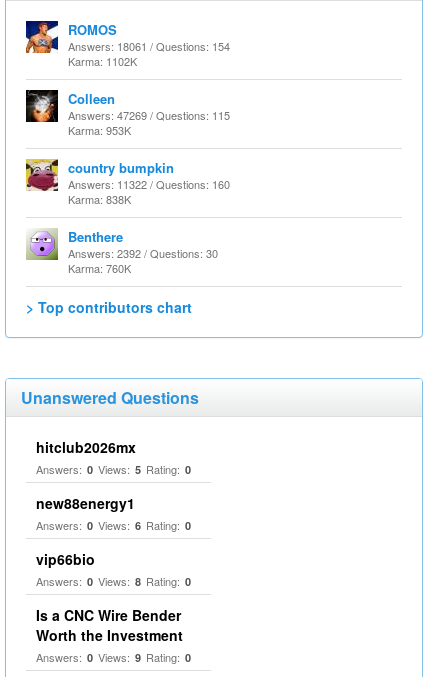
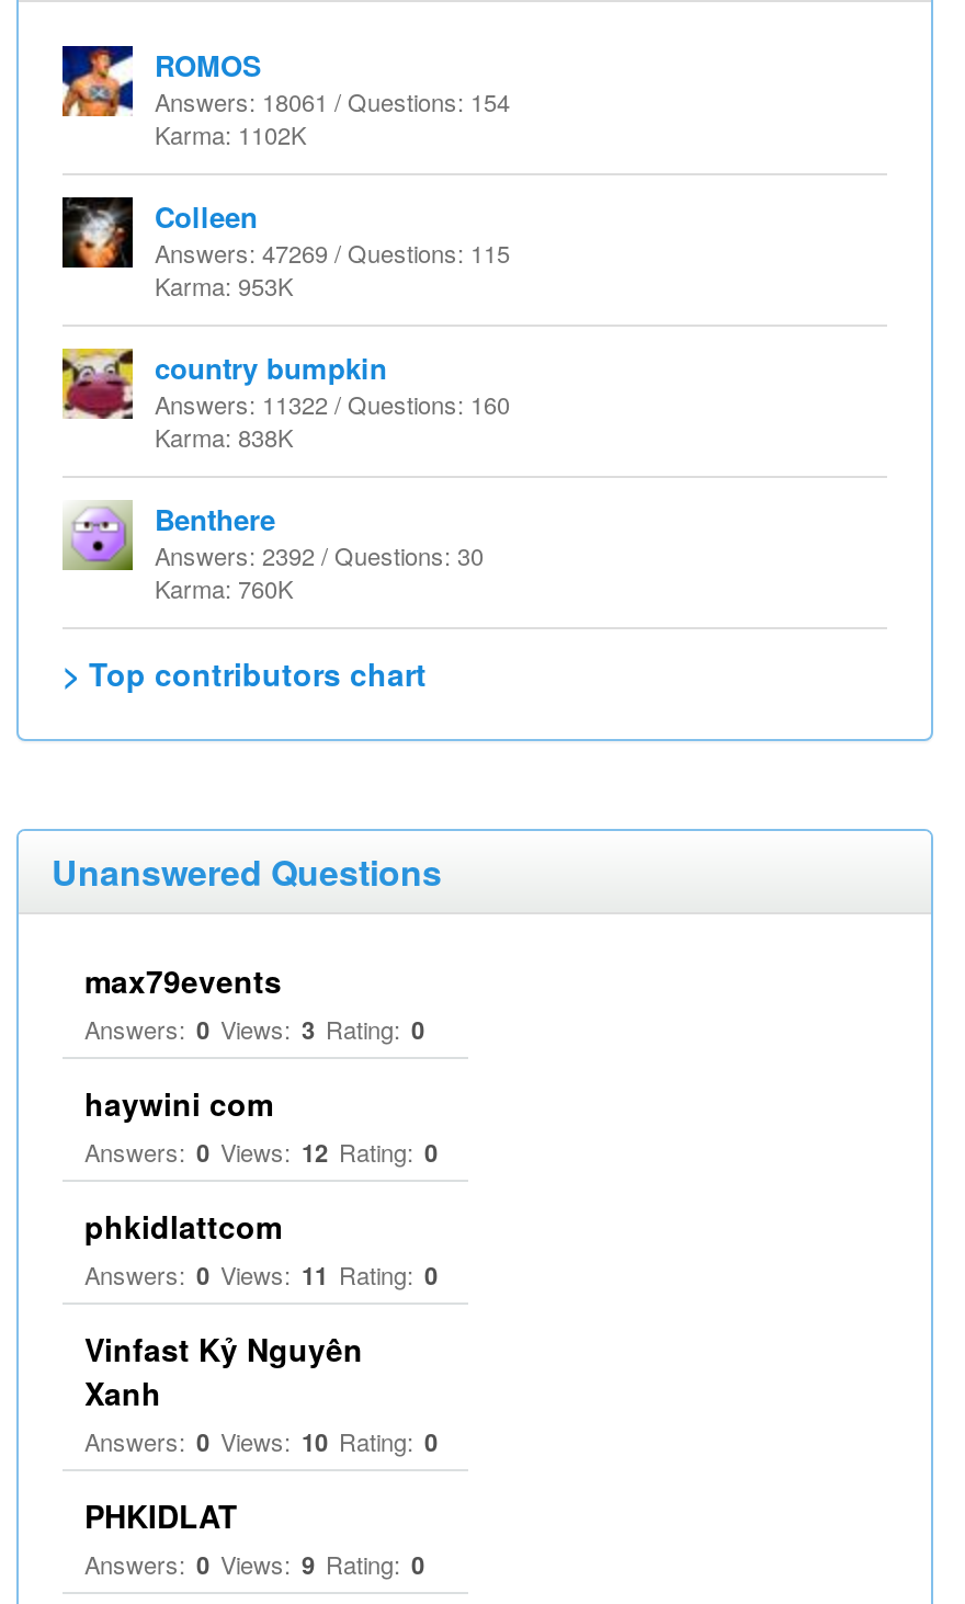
[36,437,191,645] hitclub2026mx | Answers: 0 Views: 5 Rating: 0 | new88energy1 | Answers: 0 Views: 6 Rating: 0 | vip66bio | Answers: 0 Views: 8 Rating: 0 | Is a CNC Wire Bender | Worth the Investment -> [84,958,438,1537] max79events | Answers: 0 Views: 3 Rating: 0 | haywini com | Answers: 0 Views: 12 Rating: 0 | phkidlattcom | Answers: 0 Views: 11 Rating: 0 | Vinfast Kỷ Nguyên | Xanh | Answers: 0 Views: 10 Rating: 0 | PHKIDLAT

